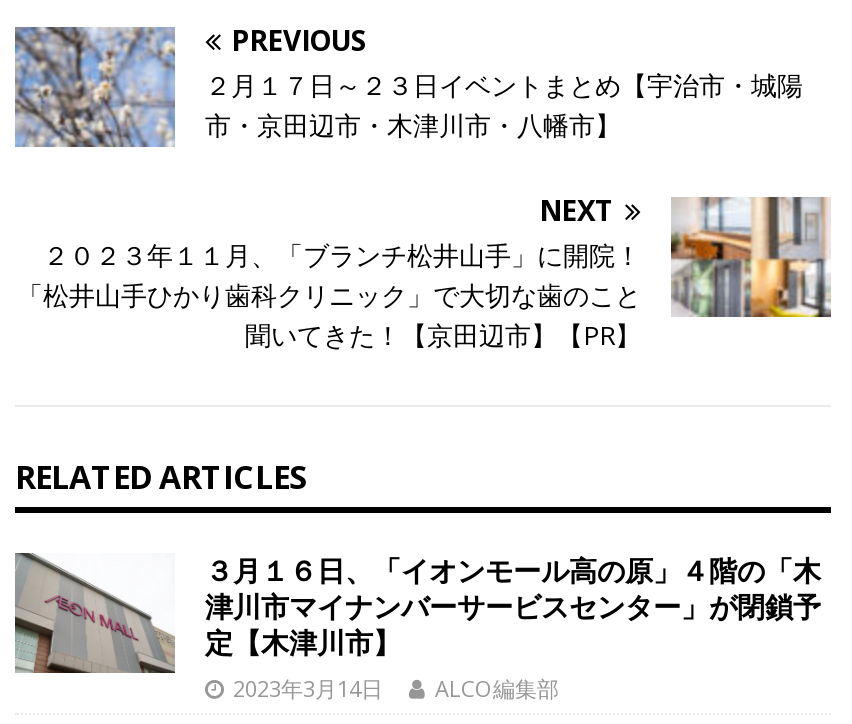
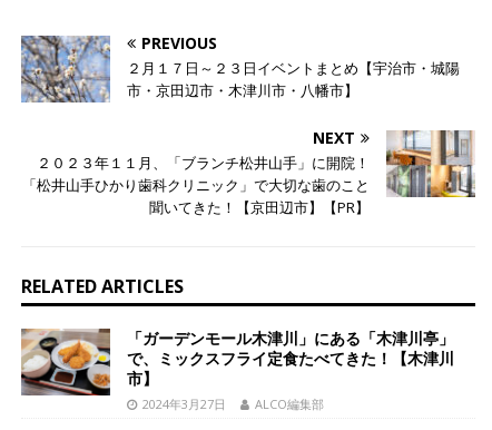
[15,551,821,703] [image] | ３月１６日、「イオンモール高の原」４階の「木 | 津川市マイナンバーサービスセンター」が閉鎖予 | 定【木津川市】 | 2023年3月14日 -> [21,328,454,412] [image] | 「ガーデンモール木津川」にある「木津川亭」 | で、ミックスフライ定食たべてきた！【木津川 | 市】 | 2024年3月27日

